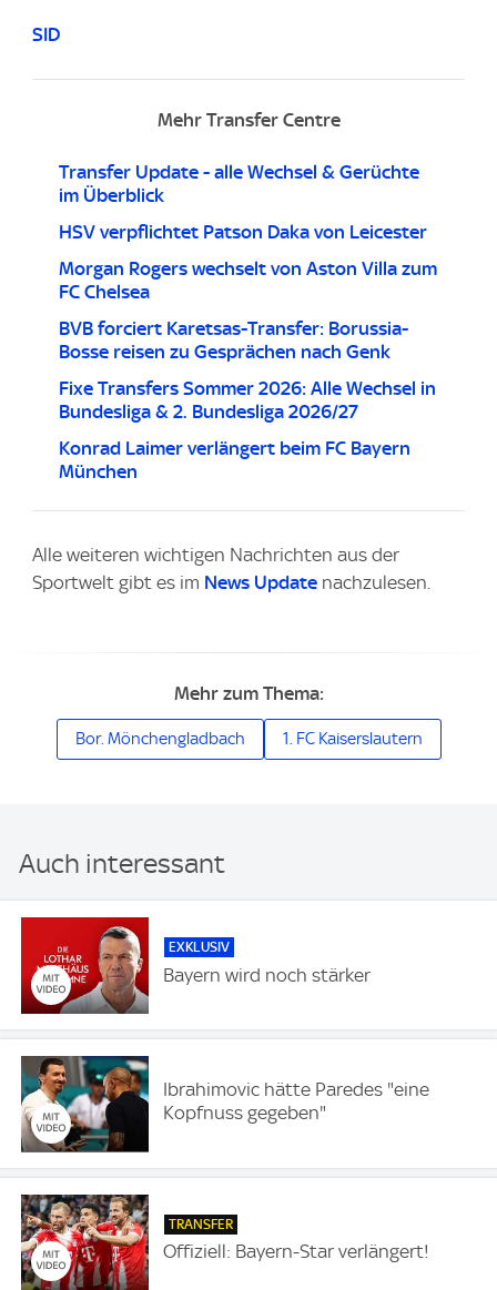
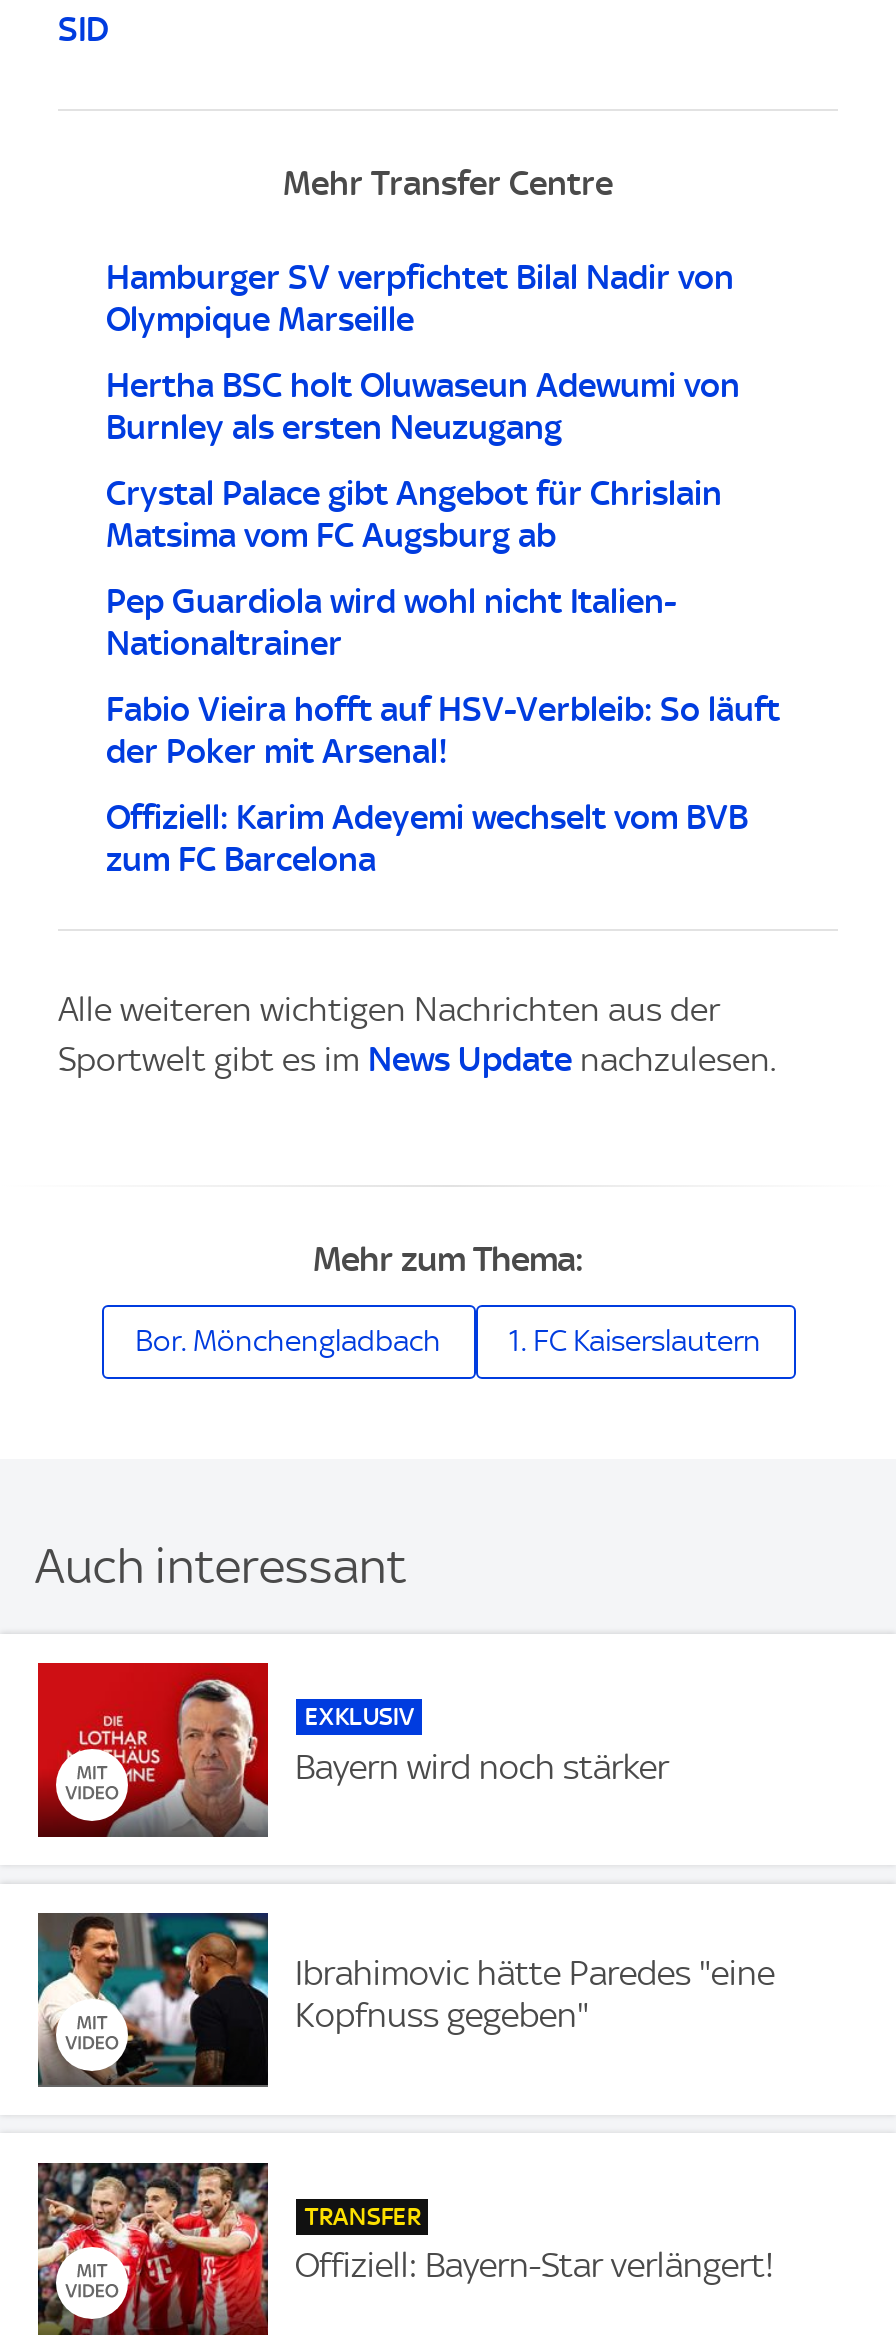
[59,161,419,206] Transfer Update - alle Wechsel & Gerüchte | im Überblick -> [106,257,734,339] Hamburger SV verpfichtet Bilal Nadir von | Olympique Marseille
[59,221,427,243] HSV verpflichtet Patson Daka von Leicester -> [106,365,740,447] Hertha BSC holt Oluwaseun Adewumi von | Burnley als ersten Neuzugang
[59,257,437,303] Morgan Rogers wechselt von Aston Villa zum | FC Chelsea -> [106,473,722,555] Crystal Palace gibt Angebot für Chrislain | Matsima vom FC Augsburg ab
[59,317,408,363] BVB forciert Karetsas-Transfer: Borussia- | Bosse reisen zu Gesprächen nach Genk -> [106,581,676,663] Pep Guardiola wird wohl nicht Italien- | Nationaltrainer
[59,377,436,422] Fixe Transfers Sommer 2026: Alle Wechsel in | Bundesliga & 2. Bundesliga 2026/27 -> [106,689,780,771] Fabio Vieira hofft auf HSV-Verbleib: So läuft | der Poker mit Arsenal!
[59,437,410,482] Konrad Laimer verlängert beim FC Bayern | München -> [106,797,748,879] Offiziell: Karim Adeyemi wechselt vom BVB | zum FC Barcelona

